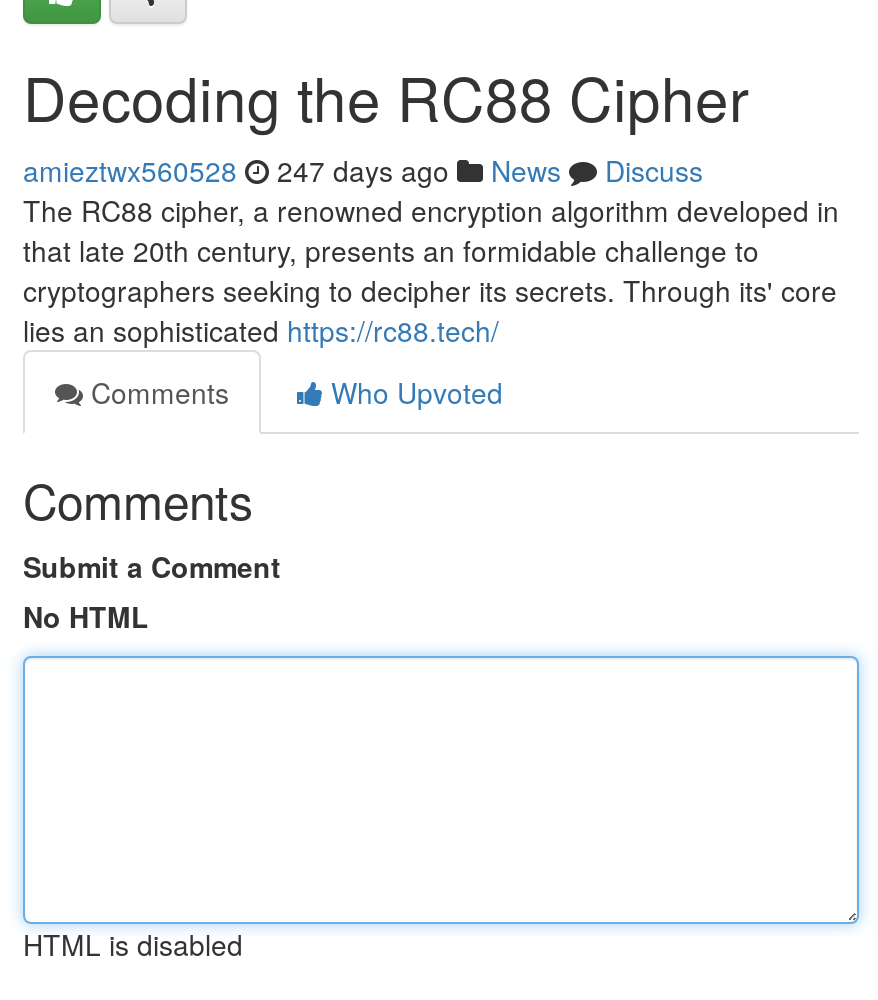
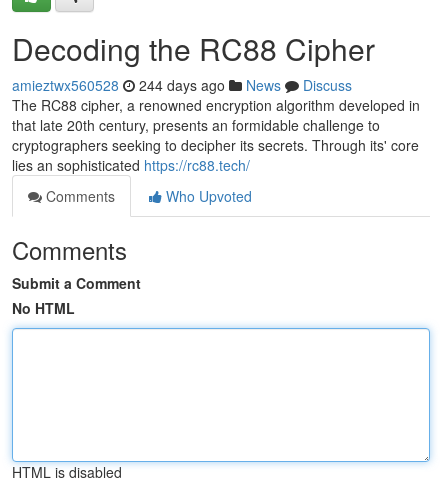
[23,150,703,190] amieztwx560528 247 days ago News Discuss -> [12,75,352,95] amieztwx560528 244 days ago News Discuss

